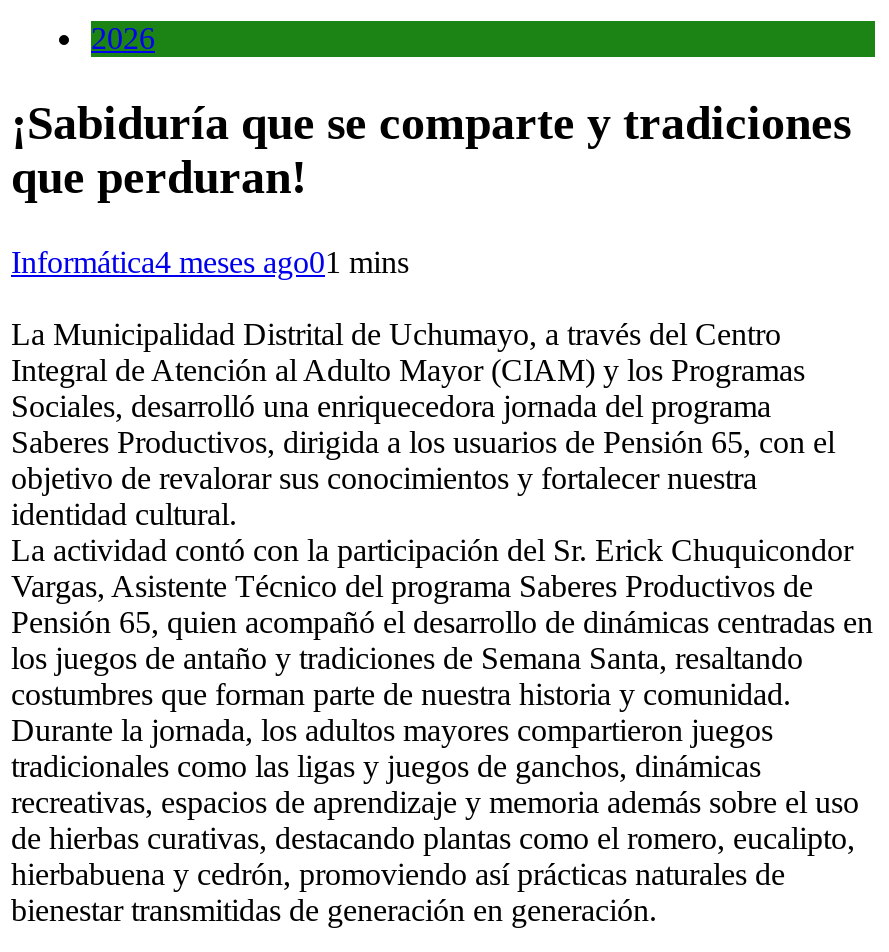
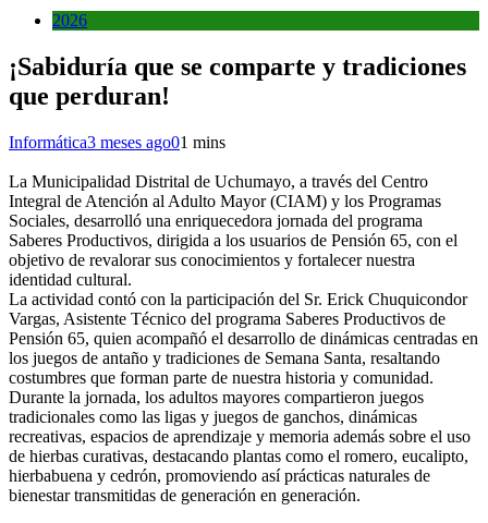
[11,245,409,279] Informática4 meses ago01 mins -> [9,133,225,151] Informática3 meses ago01 mins

